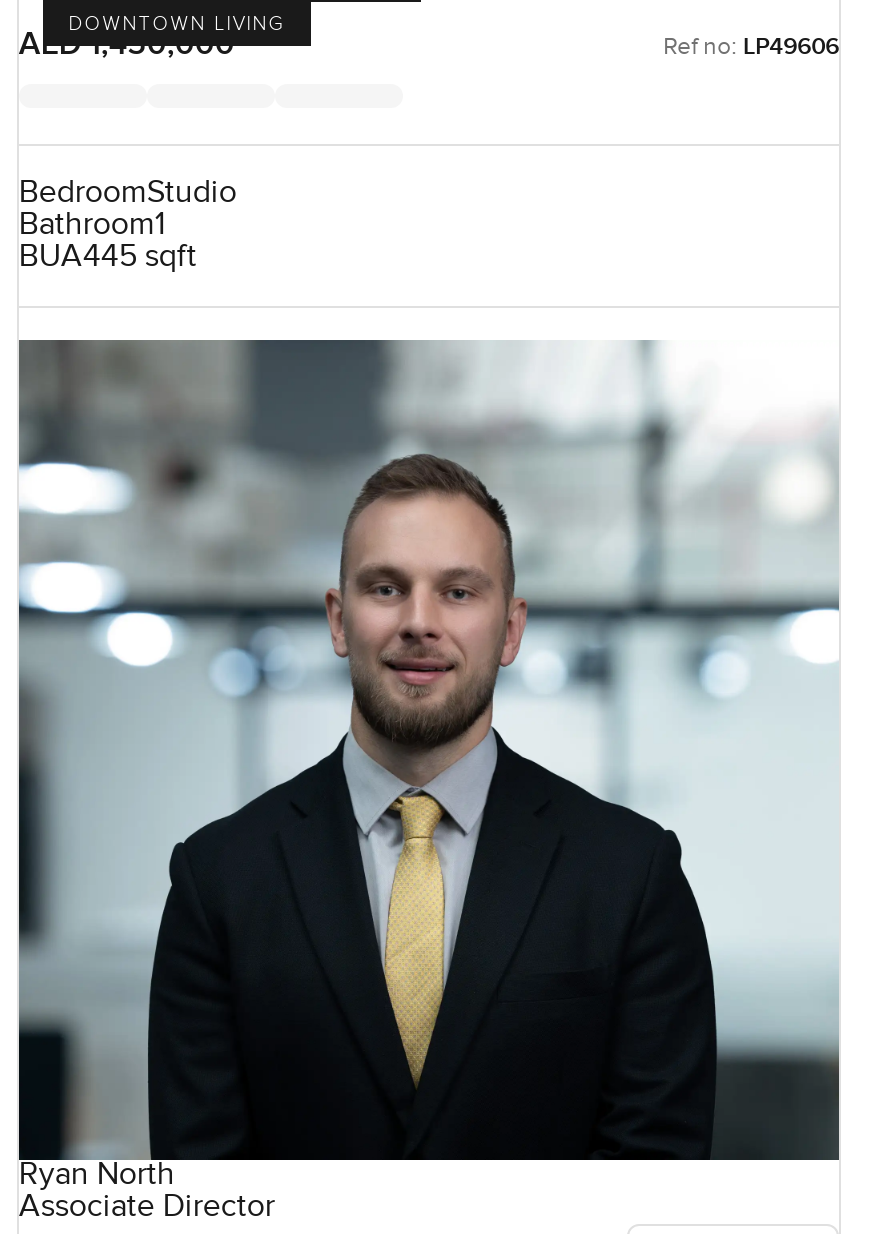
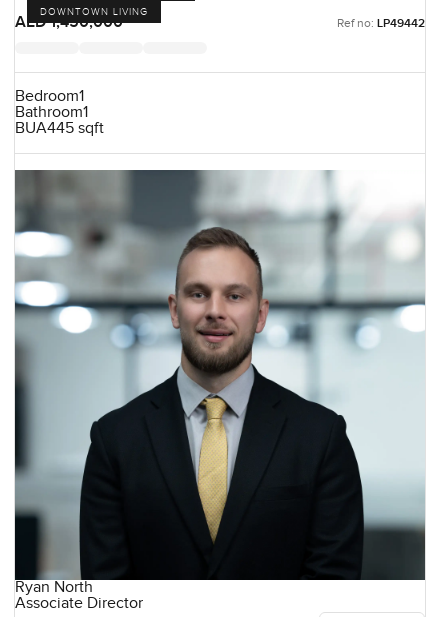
[663,32,839,62] Ref no: LP49606 -> [337,16,425,31] Ref no: LP49442
[19,174,237,212] BedroomStudio -> [15,87,84,106] Bedroom1

